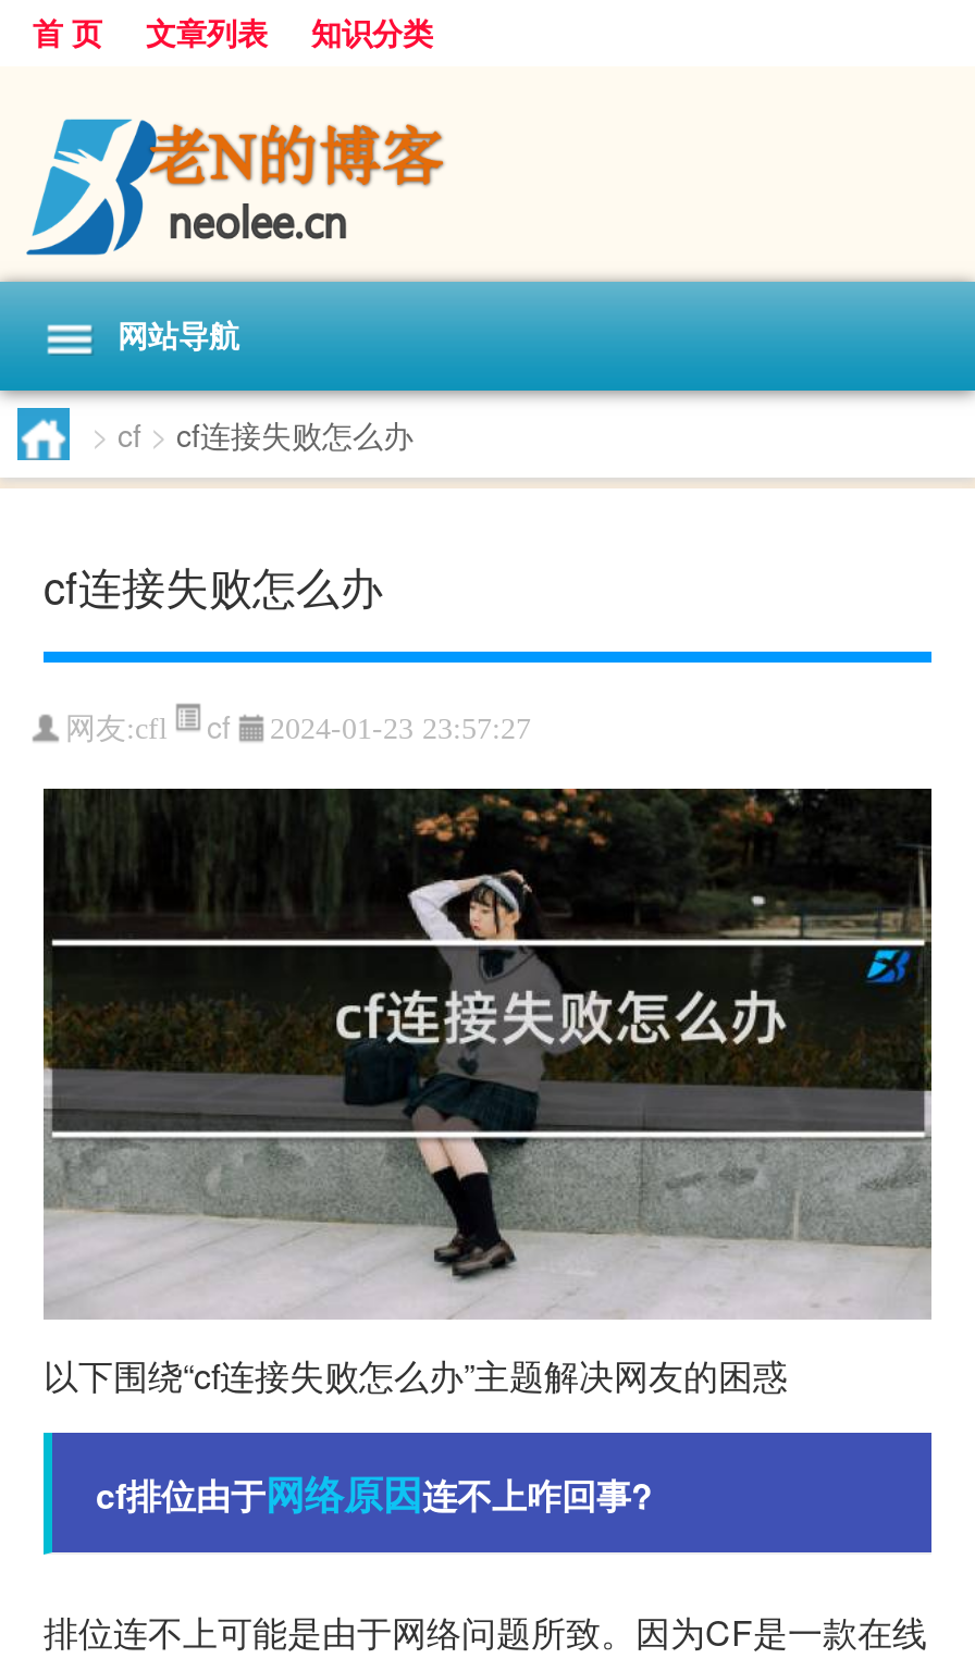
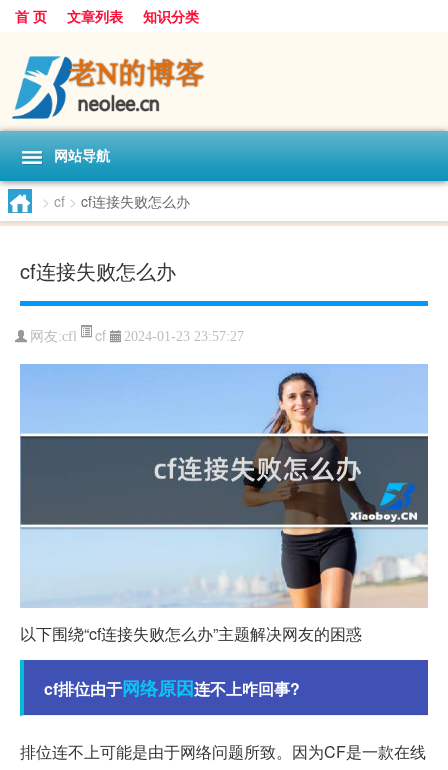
[41,787,934,1320] [image] -> [19,364,428,609] [image]

